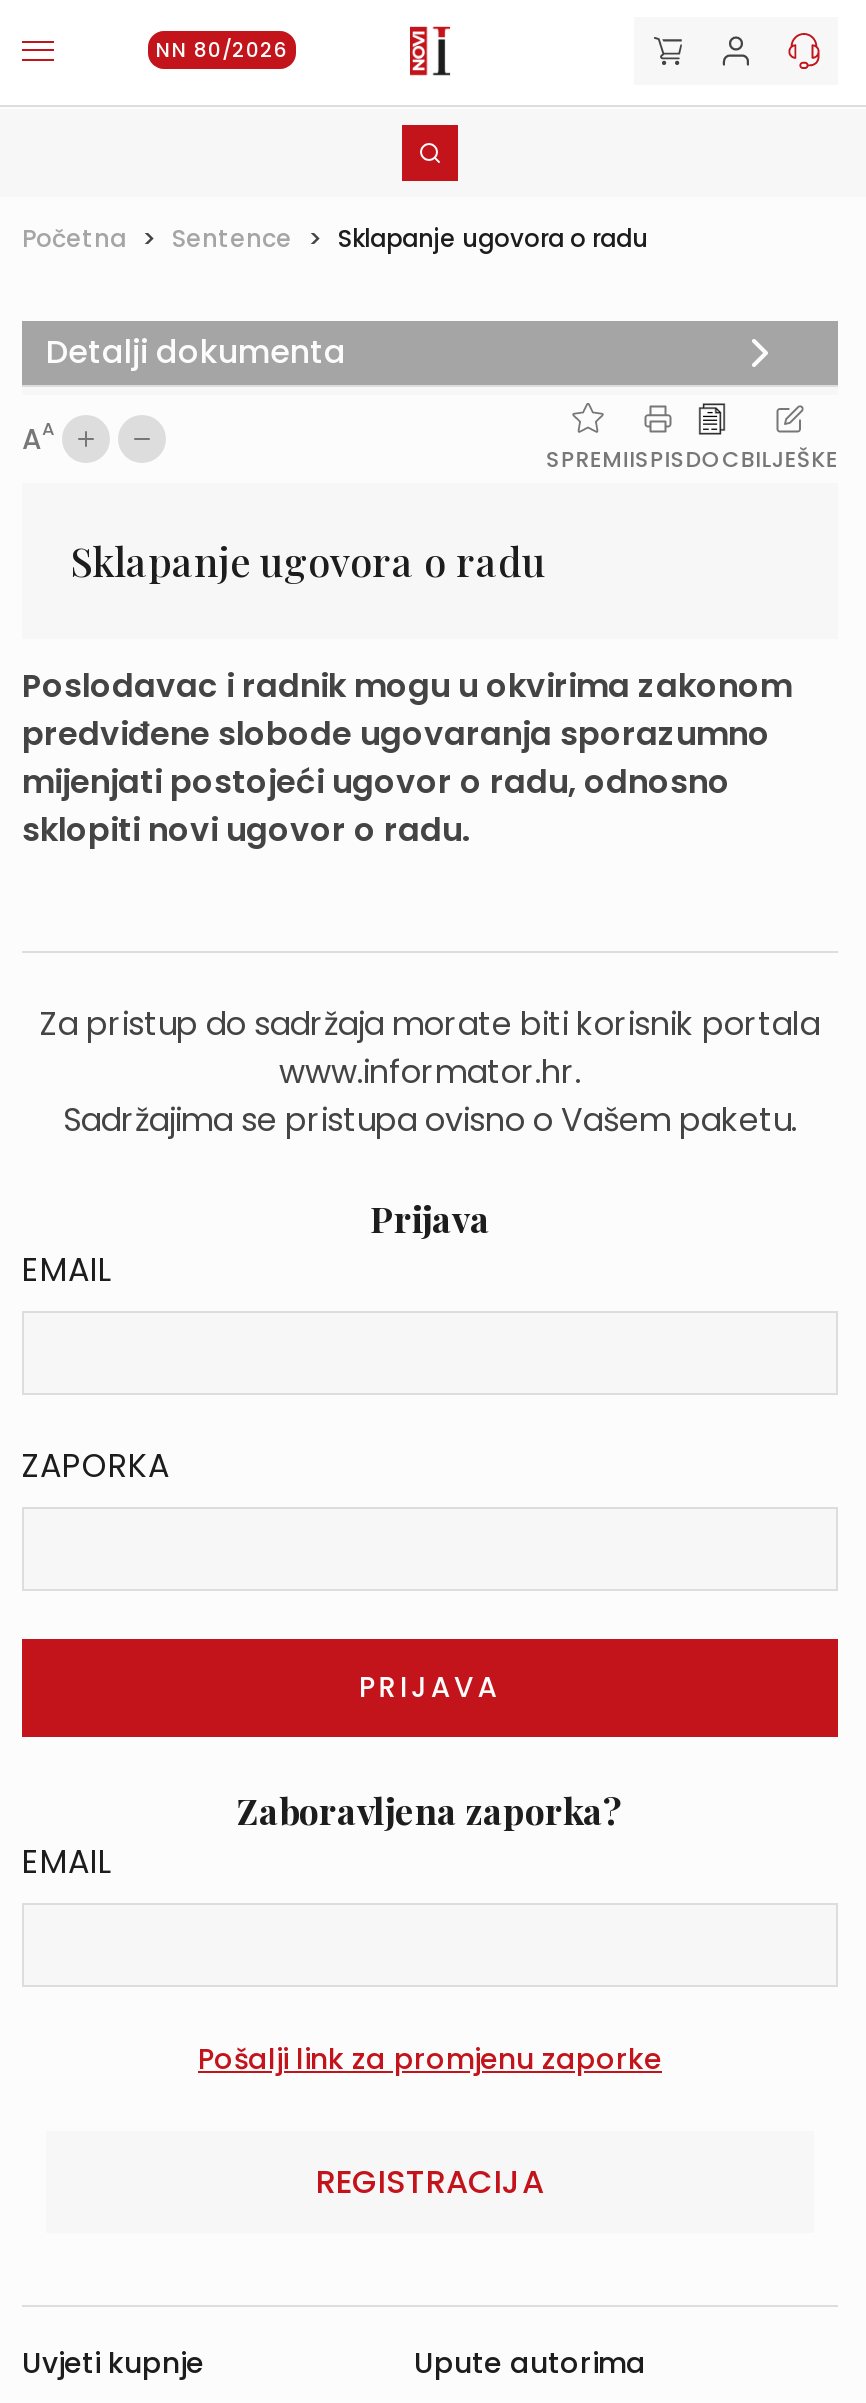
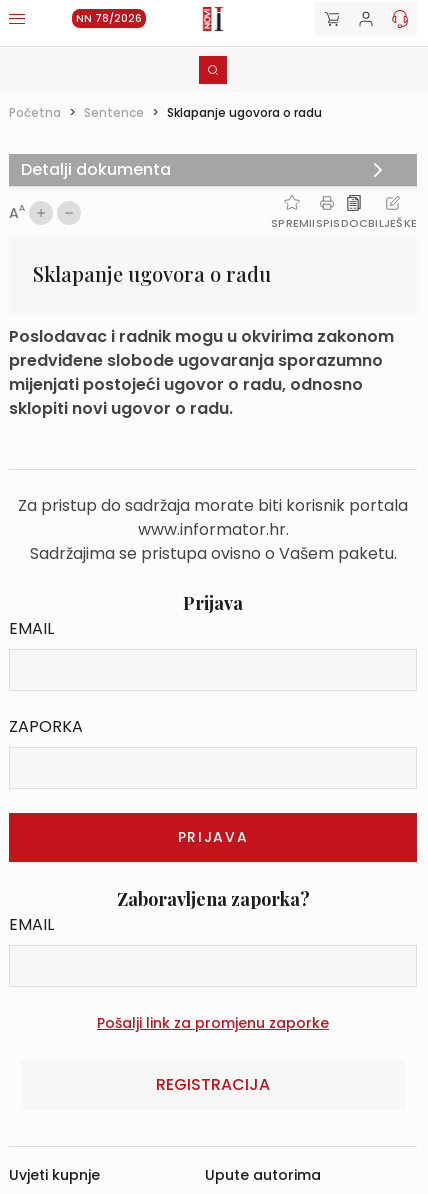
[156,35,288,65] NN 80/2026 -> [76,11,142,26] NN 78/2026

